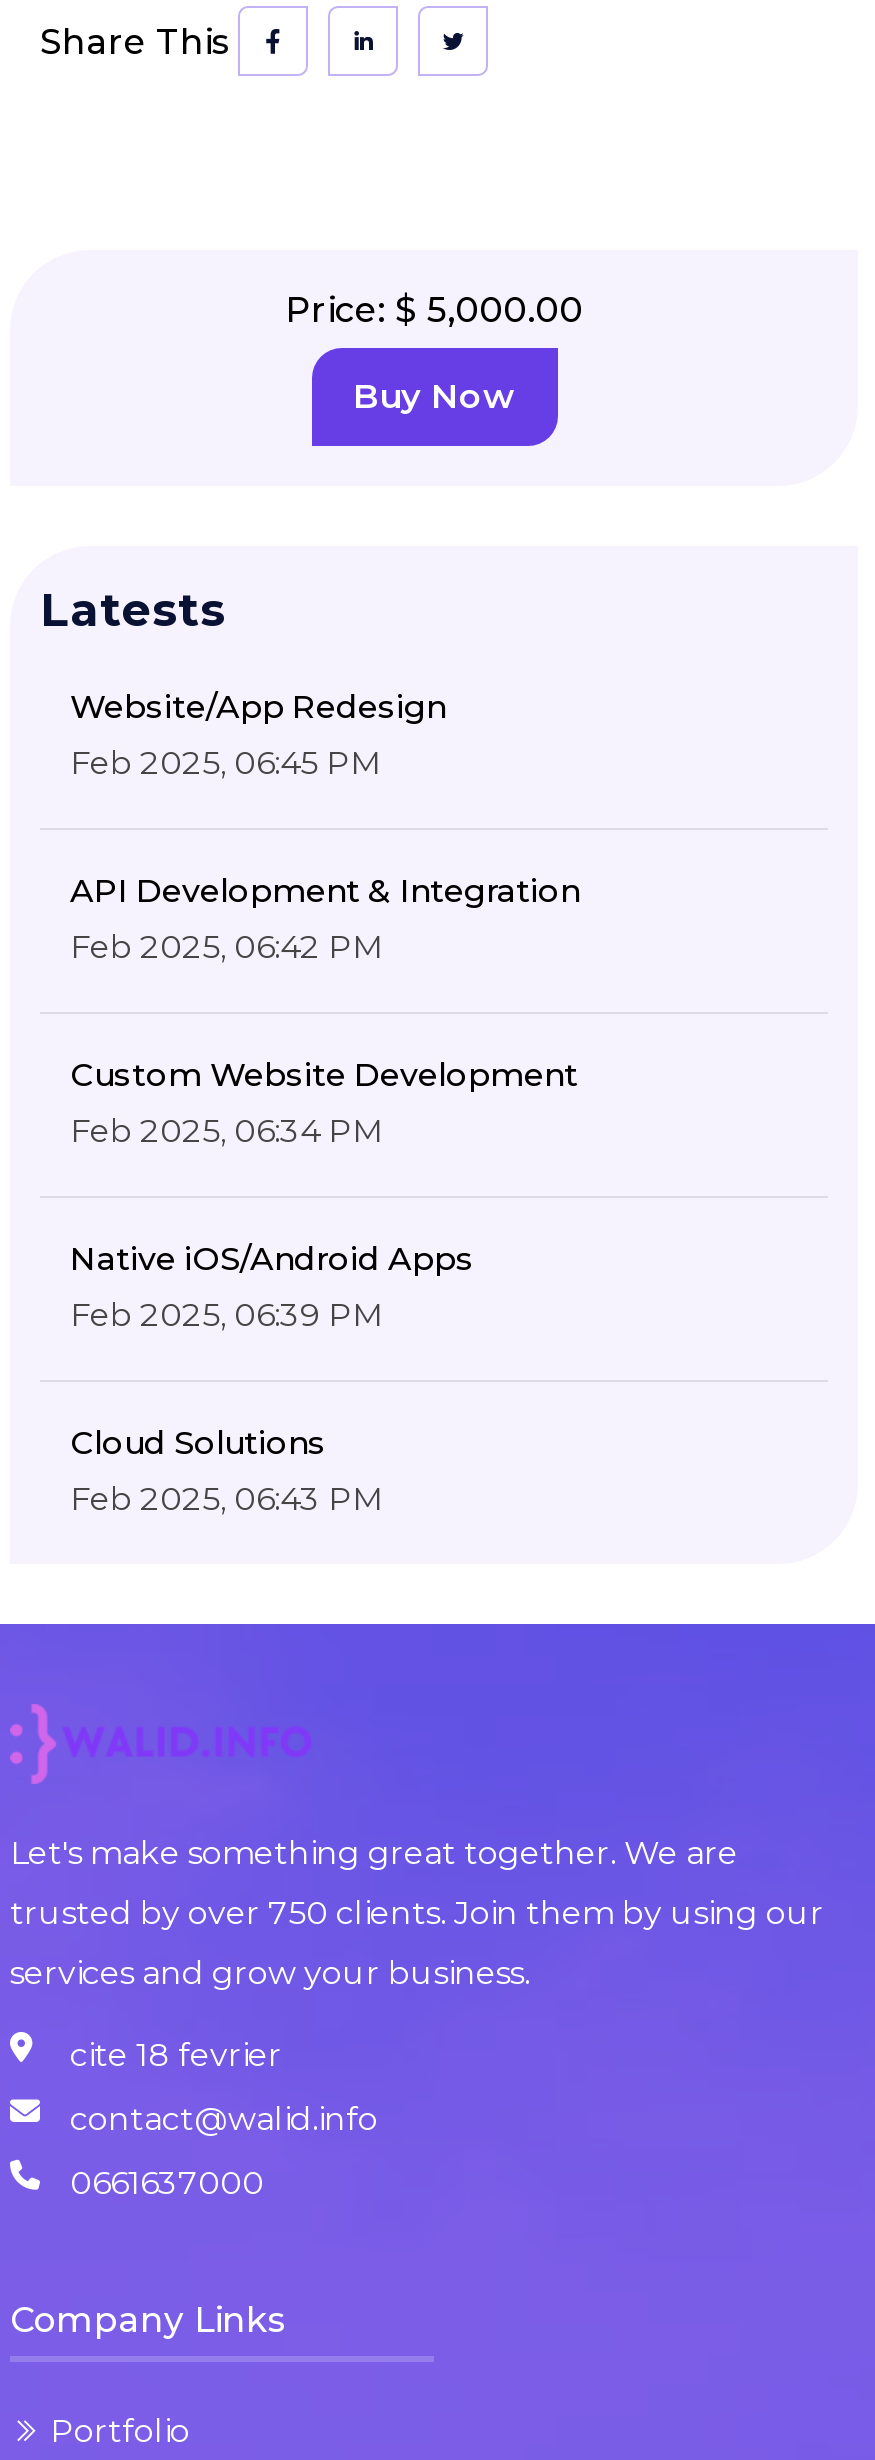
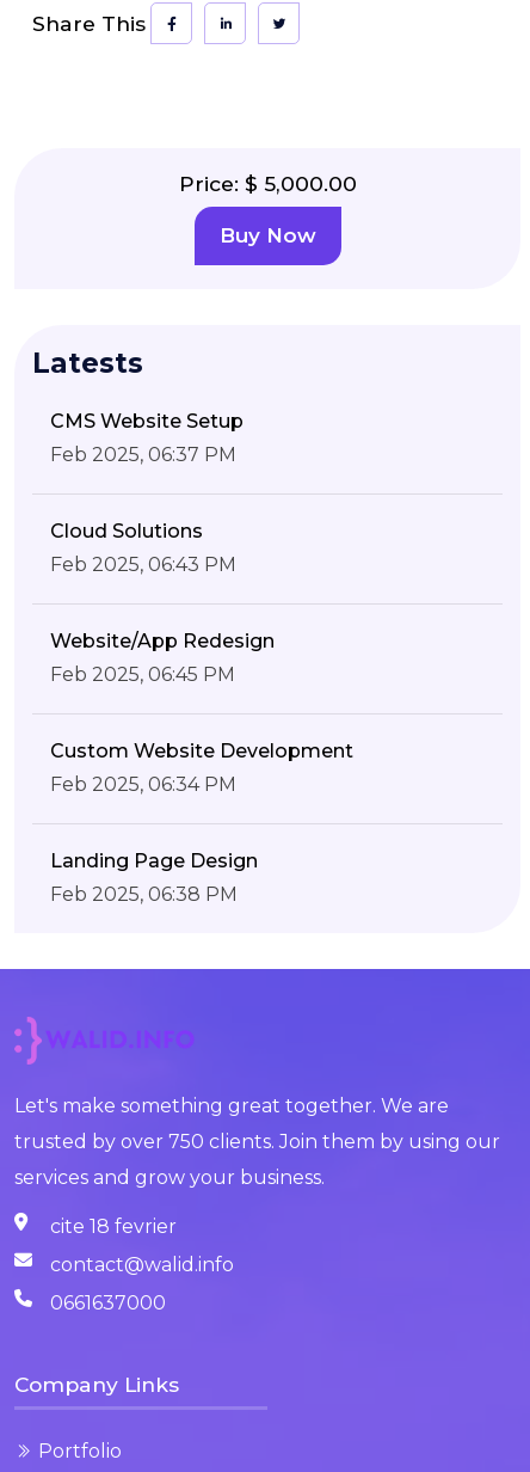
moved [70,688,578,1150] -> [50,630,353,796]: Website/App Redesign | Feb 2025, 06:45 PM | Custom Website Development | Feb 2025, 06:34 PM
[70,872,580,1334] API Development & Integration | Feb 2025, 06:42 PM | Native iOS/Android Apps | Feb 2025, 06:39 PM -> [50,410,244,466] CMS Website Setup | Feb 2025, 06:37 PM
moved [70,1424,382,1518] -> [50,520,236,576]: Cloud Solutions | Feb 2025, 06:43 PM
none -> [50,850,258,906] Landing Page Design | Feb 2025, 06:38 PM

